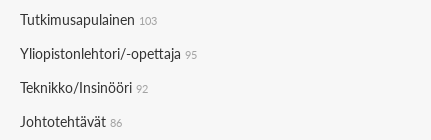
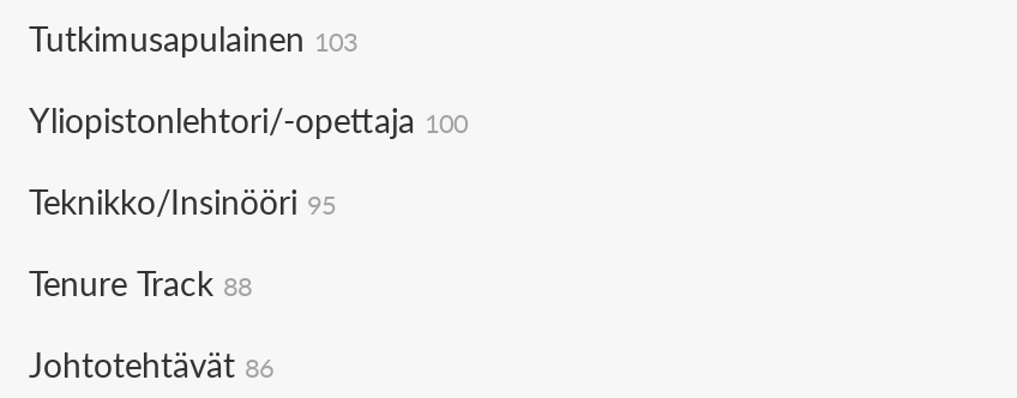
[20,43,197,97] Yliopistonlehtori/-opettaja 95 | Teknikko/Insinööri 92 -> [29,95,468,306] Yliopistonlehtori/-opettaja 100 | Teknikko/Insinööri 95 | Tenure Track 88

